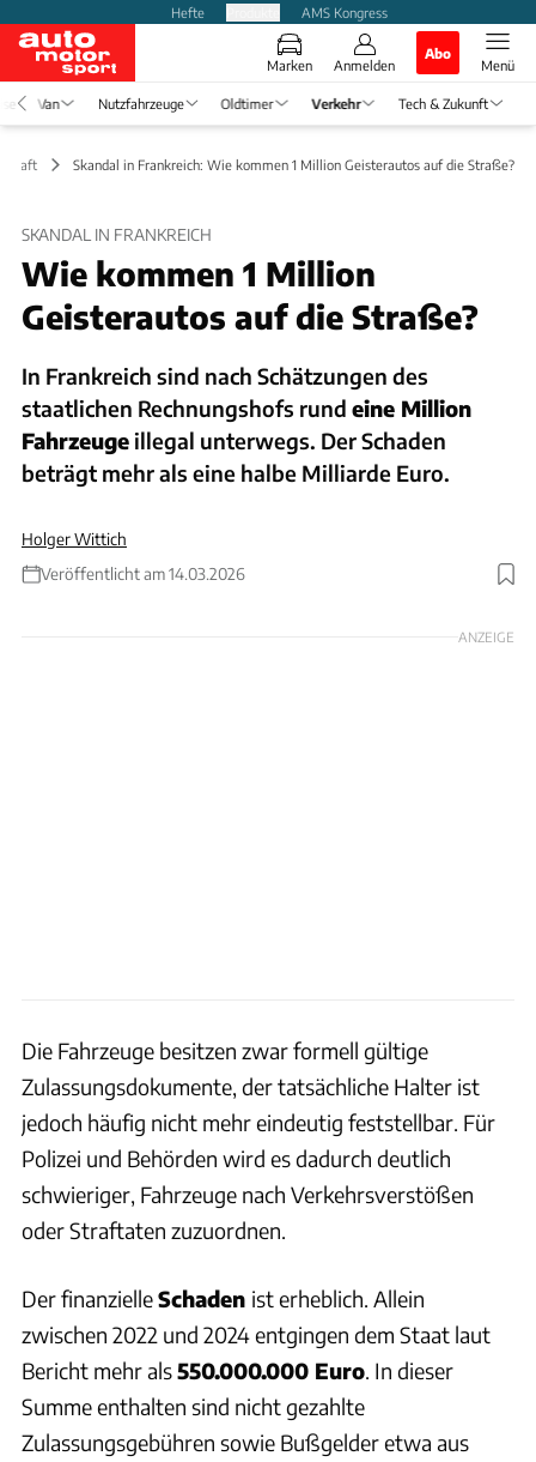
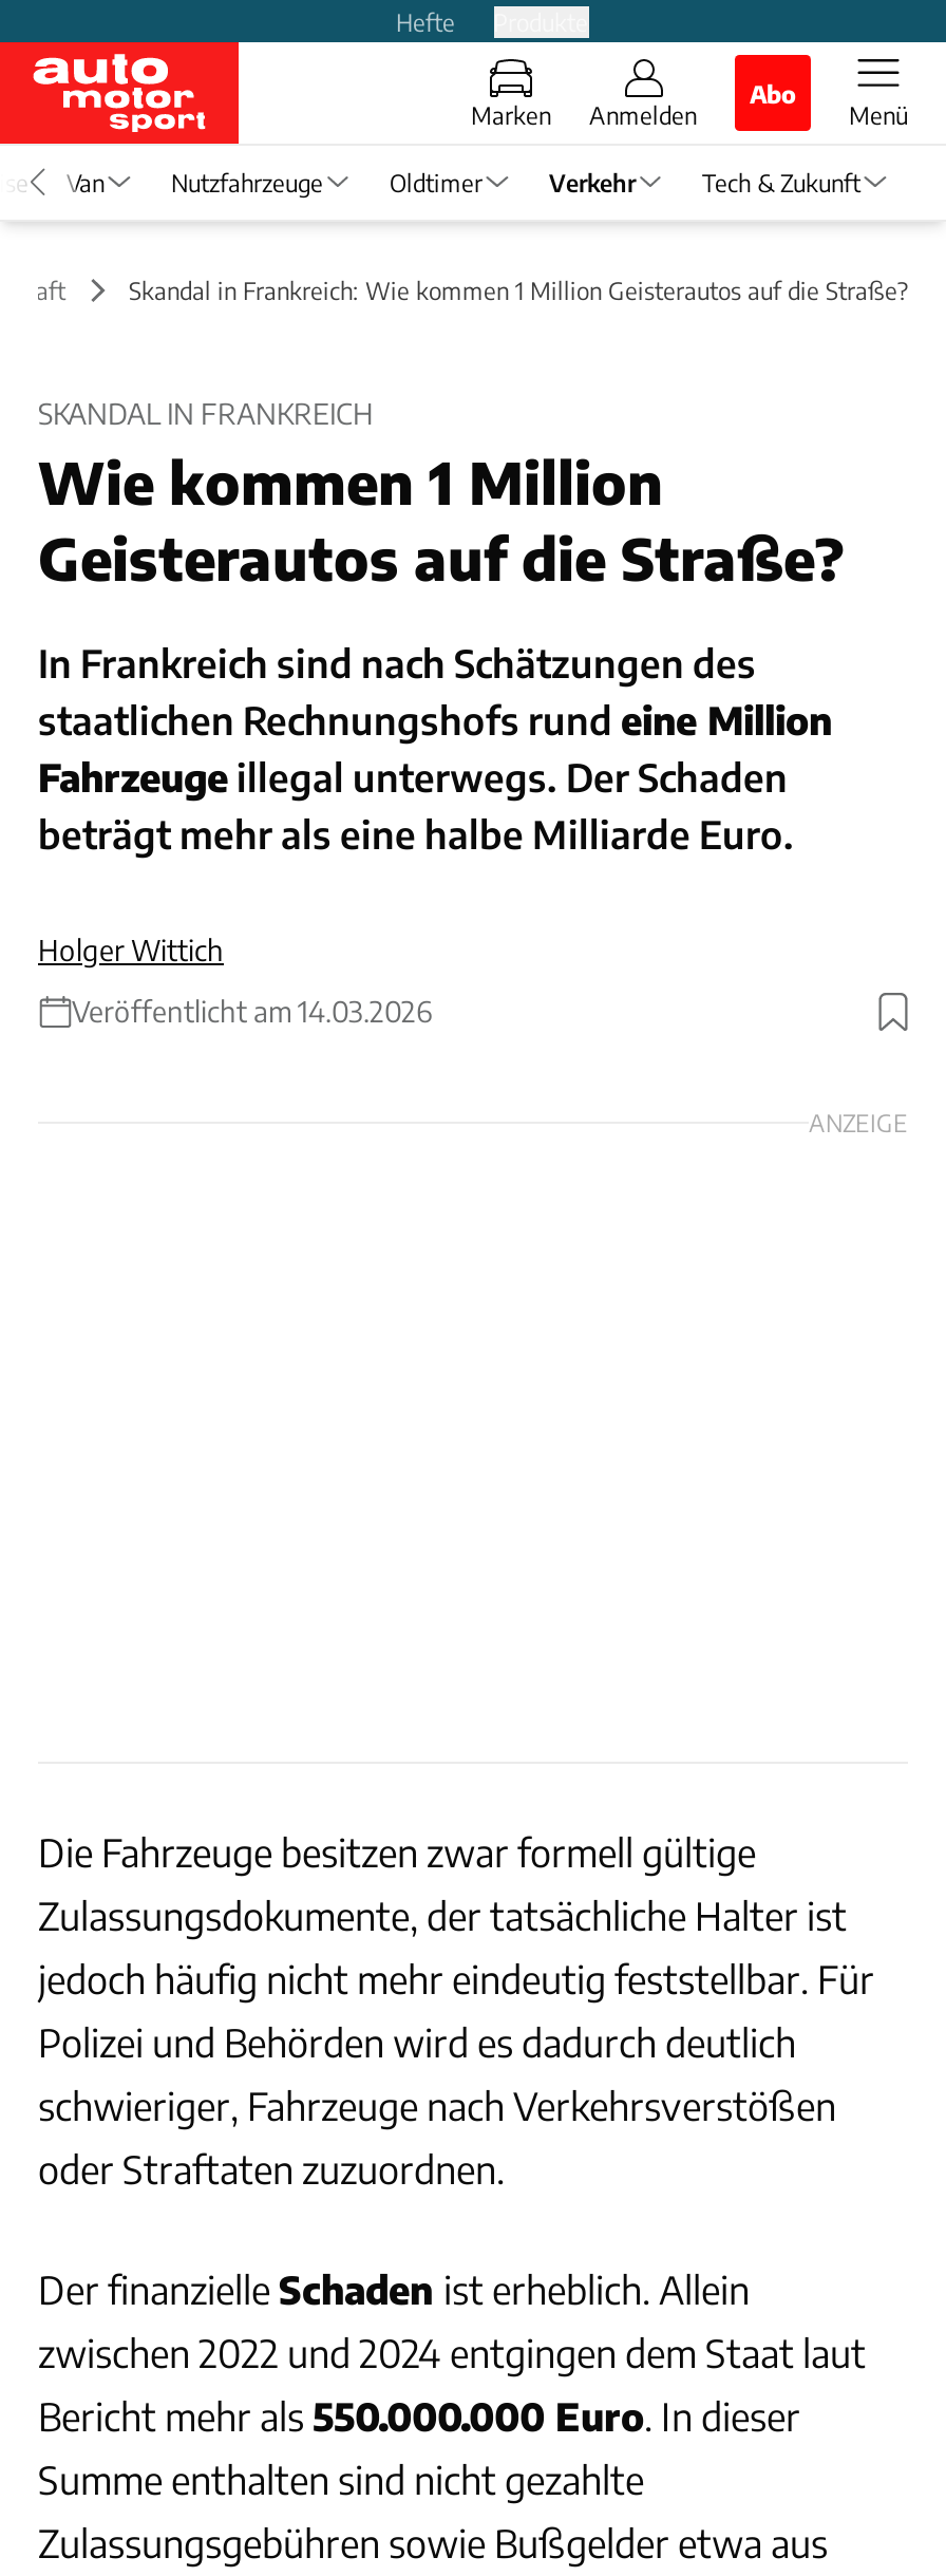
[301,3,387,20] AMS Kongress -> none

